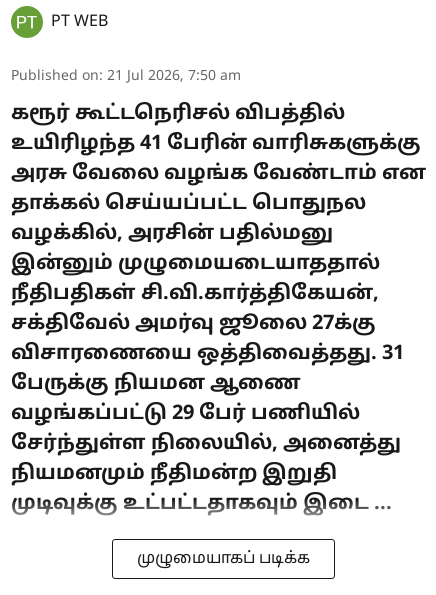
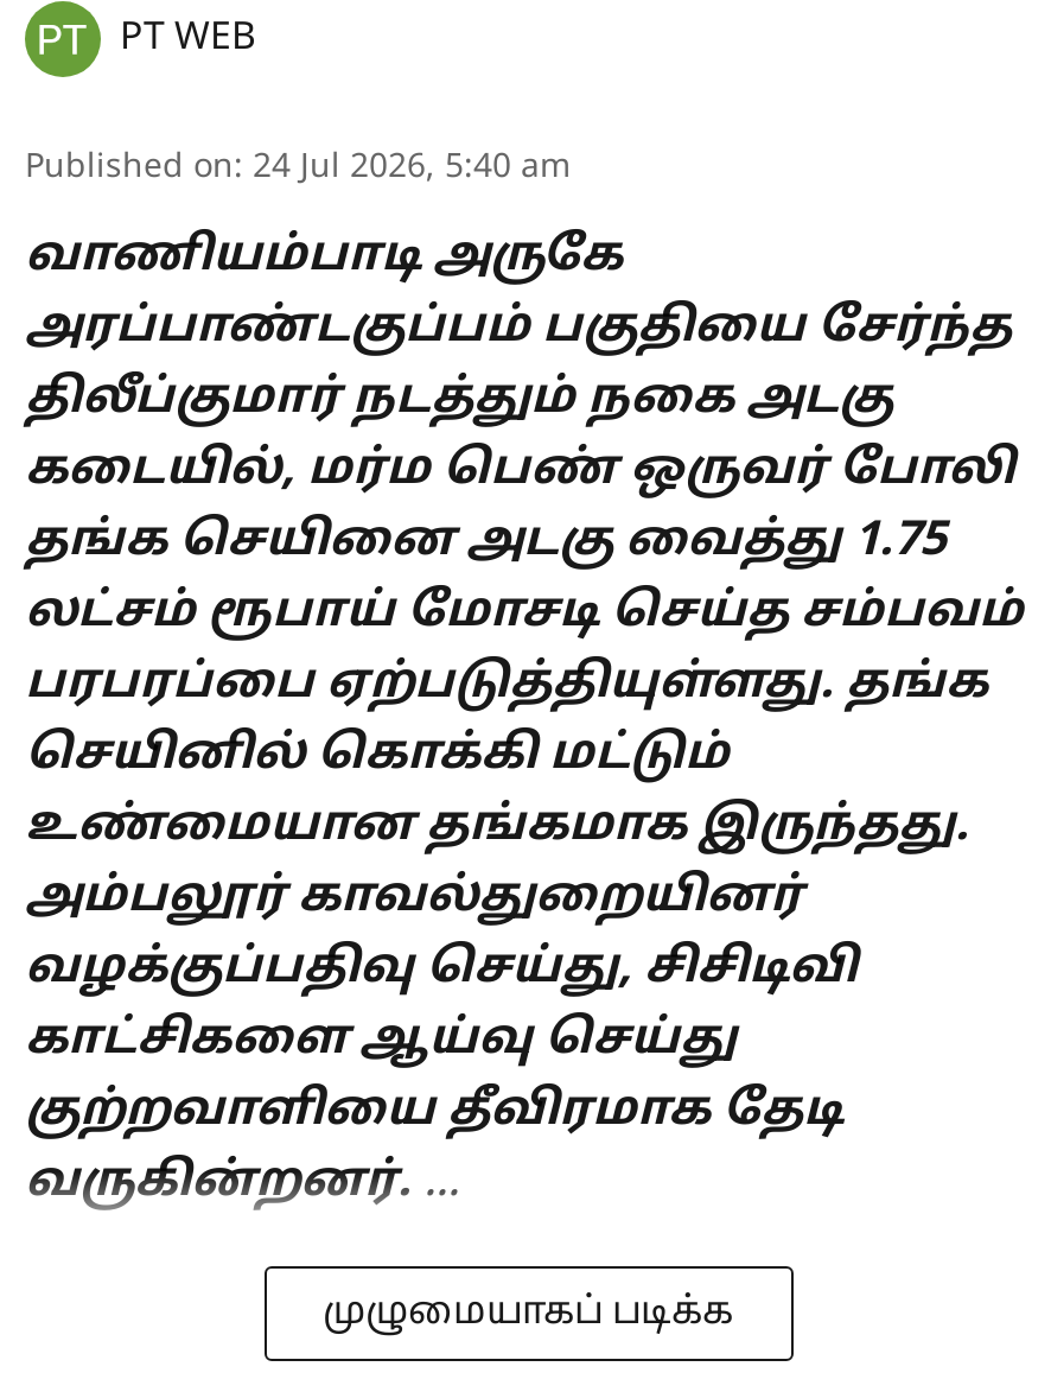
[11,68,241,85] Published on: 21 Jul 2026, 7:50 am -> [25,149,571,189] Published on: 24 Jul 2026, 5:40 am
[11,102,426,516] கரூர் கூட்டநெரிசல் விபத்தில் | உயிரிழந்த 41 பேரின் வாரிசுகளுக்கு | அரசு வேலை வழங்க வேண்டாம் என | தாக்கல் செய்யப்பட்ட பொதுநல | வழக்கில், அரசின் பதில்மனு | இன்னும் முழுமையடையாததால் | நீதிபதிகள் சி.வி.கார்த்திகேயன், | சக்திவேல் அமர்வு ஜூலை 27க்கு | விசாரணையை ஒத்திவைத்தது. 31 | பேருக்கு நியமன ஆணை | வழங்கப்பட்டு 29 பேர் பணியில் | சேர்ந்துள்ள நிலையில், அனைத்து | நியமனமும் நீதிமன்ற இறுதி | முடிவுக்கு உட்பட்டதாகவும் இடை ... -> [25,230,1024,1212] வாணியம்பாடி அருகே | அரப்பாண்டகுப்பம் பகுதியை சேர்ந்த | திலீப்குமார் நடத்தும் நகை அடகு | கடையில், மர்ம பெண் ஒருவர் போலி | தங்க செயினை அடகு வைத்து 1.75 | லட்சம் ரூபாய் மோசடி செய்த சம்பவம் | பரபரப்பை ஏற்படுத்தியுள்ளது. தங்க | செயினில் கொக்கி மட்டும் | உண்மையான தங்கமாக இருந்தது. | அம்பலூர் காவல்துறையினர் | வழக்குப்பதிவு செய்து, சிசிடிவி | காட்சிகளை ஆய்வு செய்து | குற்றவாளியை தீவிரமாக தேடி | வருகின்றனர்....

